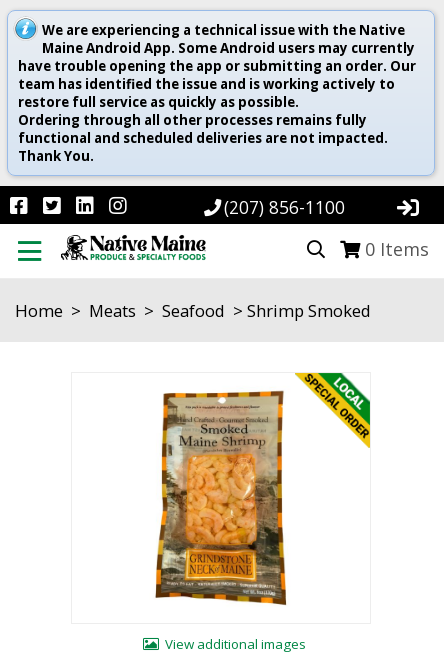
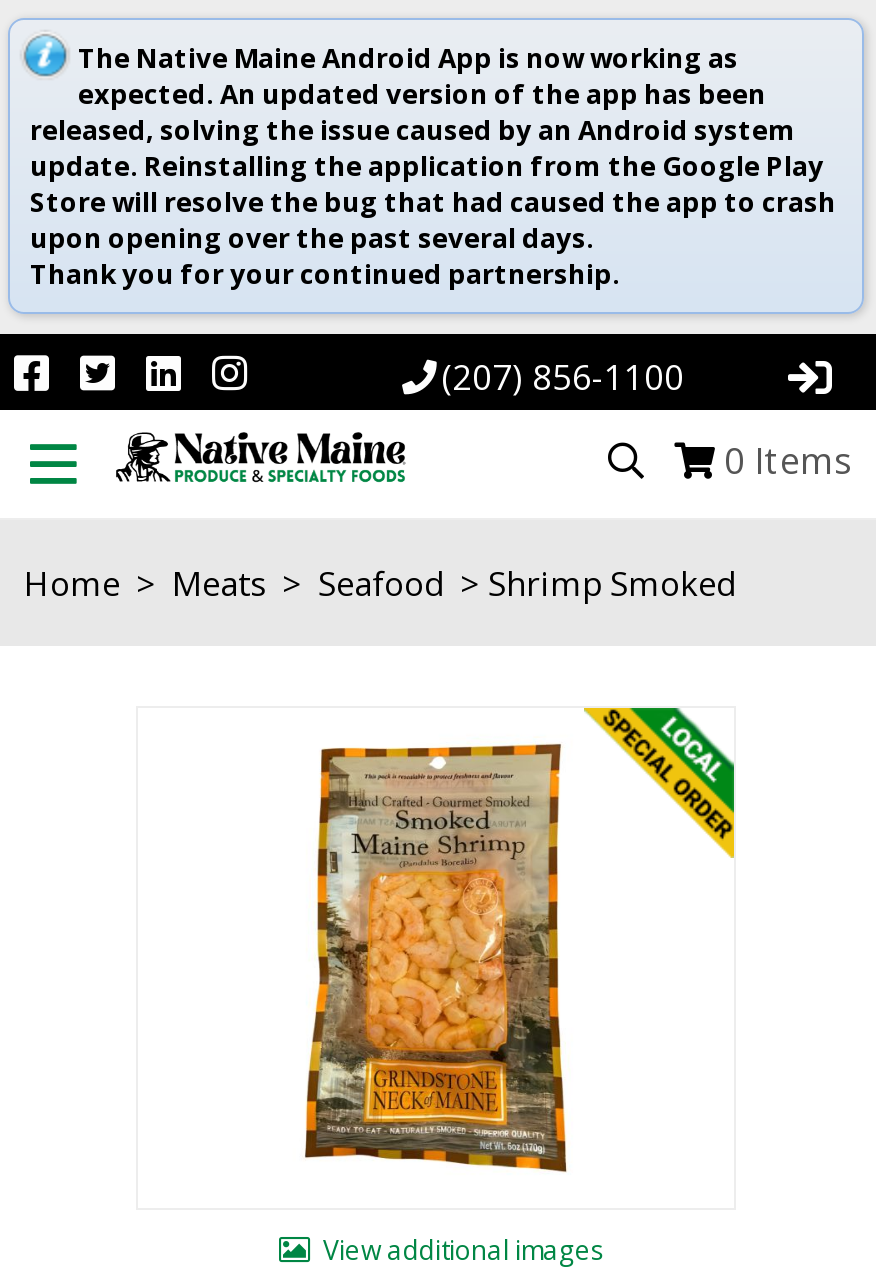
[18,21,416,165] We are experiencing a technical issue with the Native | Maine Android App. Some Android users may currently | have trouble opening the app or submitting an order. Our | team has identified the issue and is working actively to | restore full service as quickly as possible. | Ordering through all other processes remains fully | functional and scheduled deliveries are not impacted. | Thank You. -> [30,40,836,292] The Native Maine Android App is now working as | expected. An updated version of the app has been | released, solving the issue caused by an Android system | update. Reinstalling the application from the Google Play | Store will resolve the bug that had caused the app to crash | upon opening over the past several days. | Thank you for your continued partnership.

